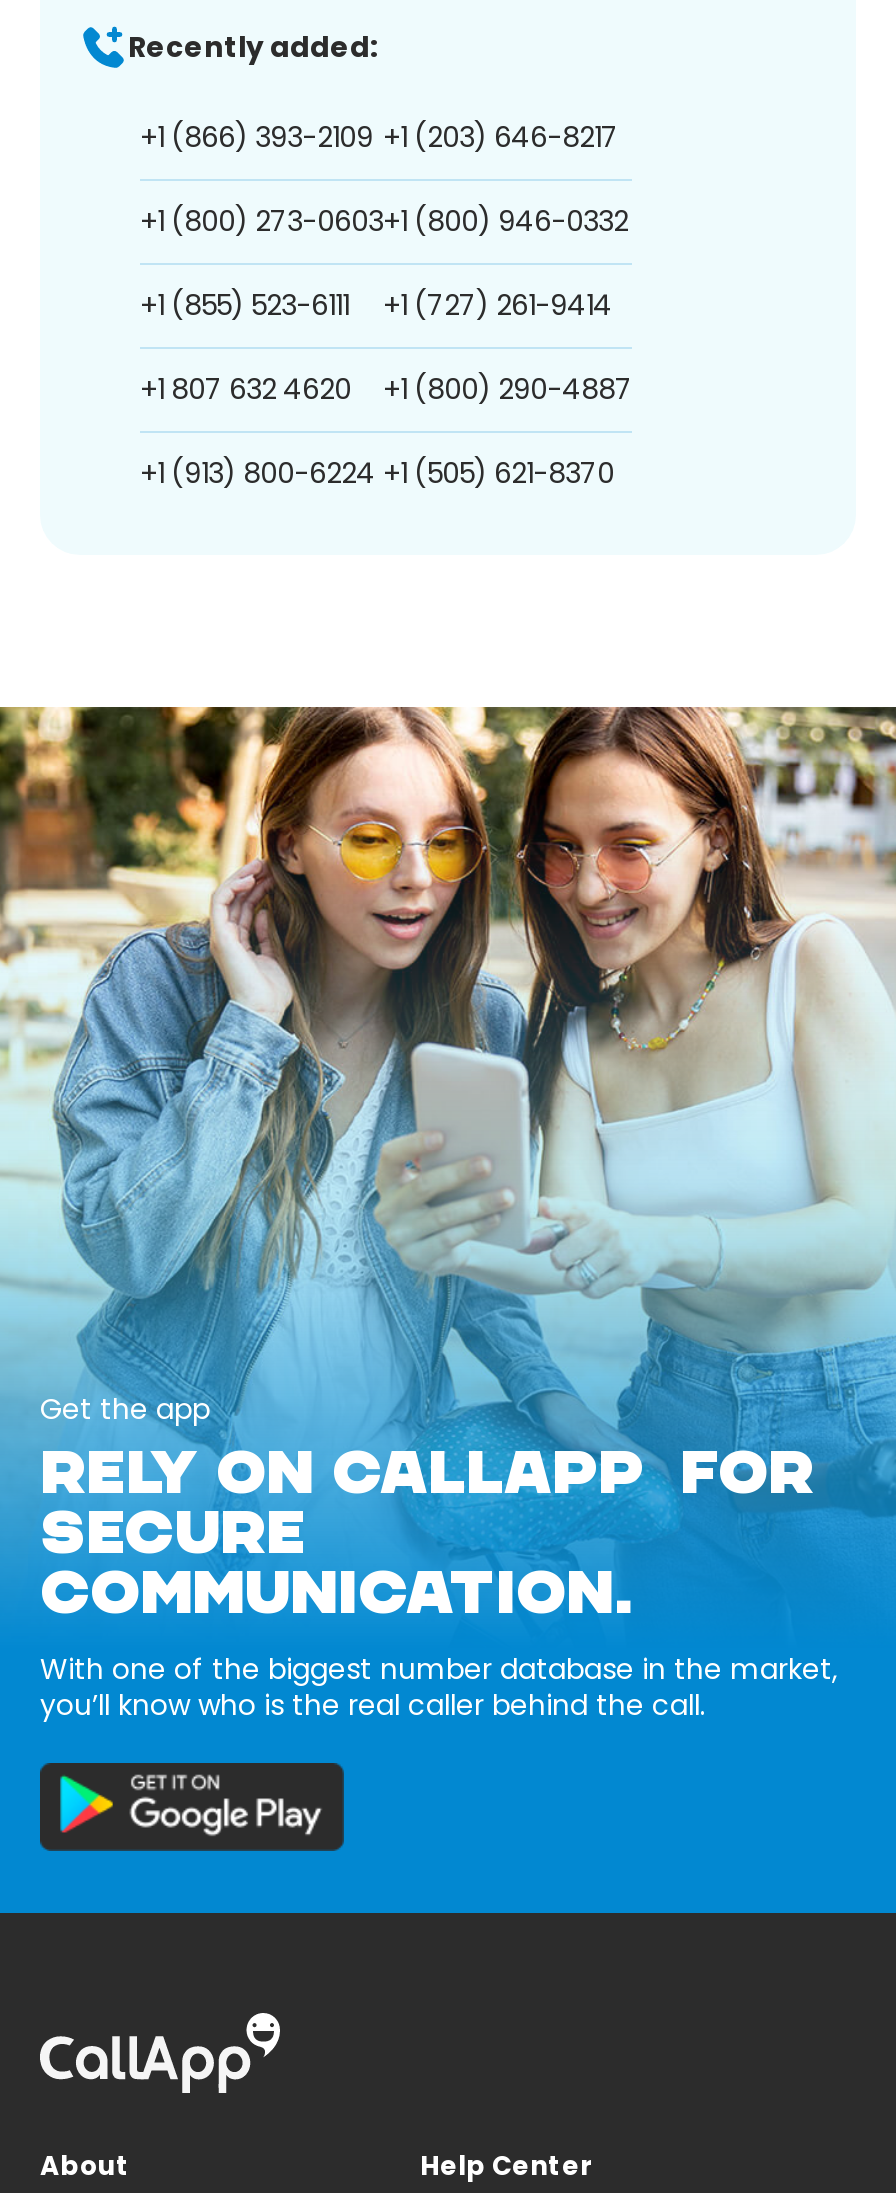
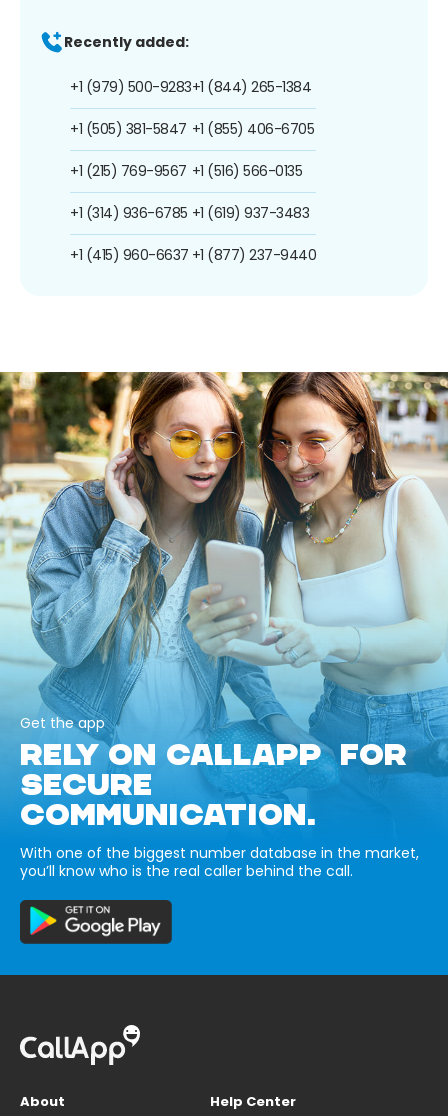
[140,116,373,156] +1 (866) 393-2109 -> [70,76,191,96] +1 (979) 500-9283
[383,116,618,156] +1 (203) 646-8217 -> [191,76,311,96] +1 (844) 265-1384
[140,200,383,240] +1 (800) 273-0603 -> [70,118,186,138] +1 (505) 381-5847
[383,200,628,240] +1 (800) 946-0332 -> [191,118,314,138] +1 (855) 406-6705
[140,284,349,324] +1 (855) 523-6111 -> [70,160,186,180] +1 (215) 769-9567
[383,284,612,324] +1 (727) 261-9414 -> [191,160,302,180] +1 (516) 566-0135
[140,368,351,408] +1 807 632 4620 -> [70,202,187,222] +1 (314) 936-6785
[383,368,632,408] +1 (800) 290-4887 -> [191,202,309,222] +1 (619) 937-3483
[140,452,375,492] +1 (913) 800-6224 -> [70,244,188,264] +1 (415) 960-6637
[383,452,614,492] +1 (505) 621-8370 -> [191,244,316,264] +1 (877) 237-9440

